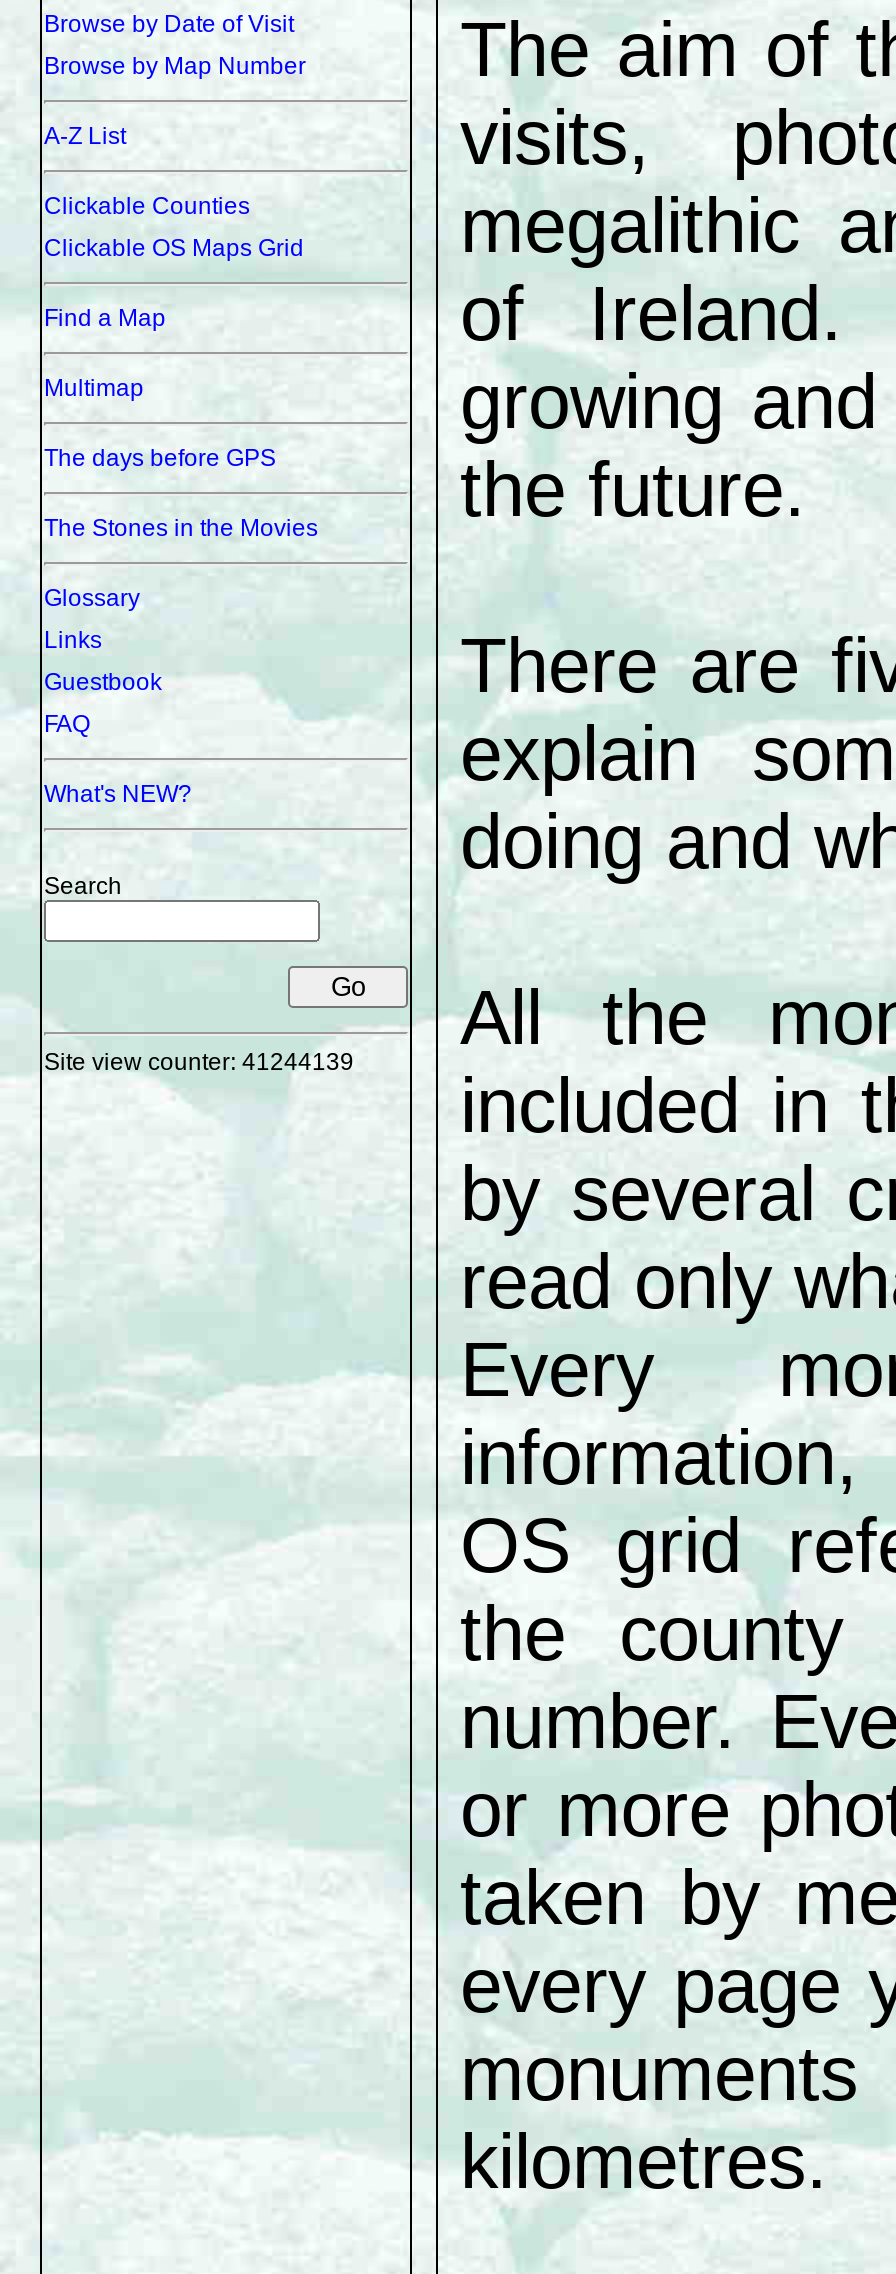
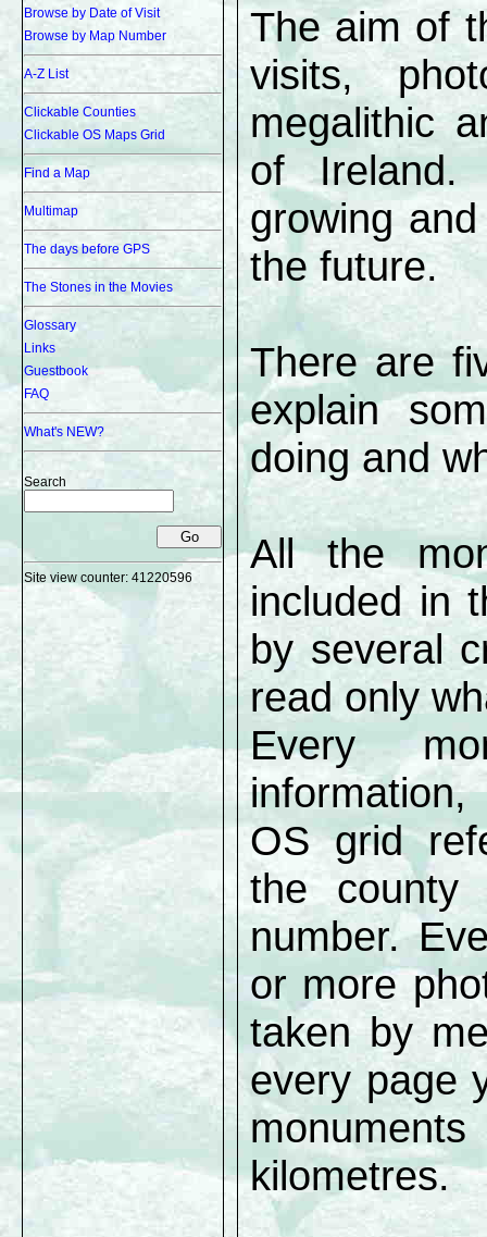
[44,1048,354,1076] Site view counter: 41244139 -> [24,570,192,585] Site view counter: 41220596

